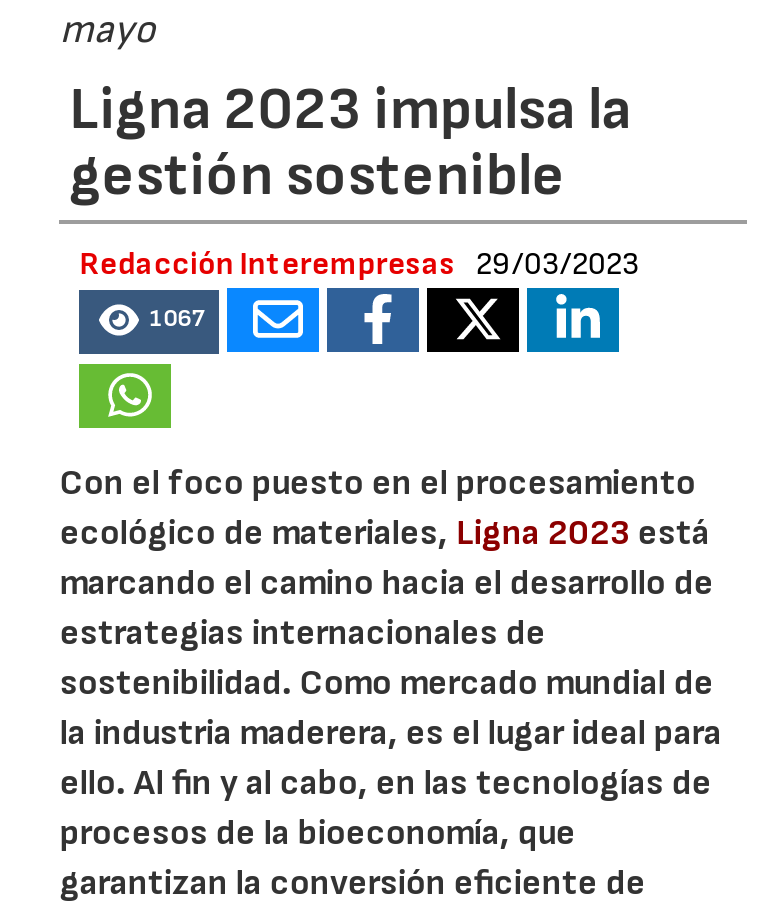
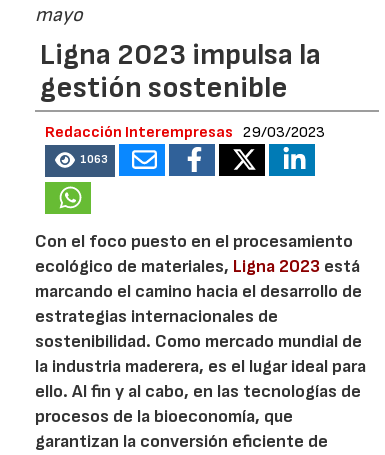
[150,304,206,334] 1067 -> [80,152,108,167] 1063

